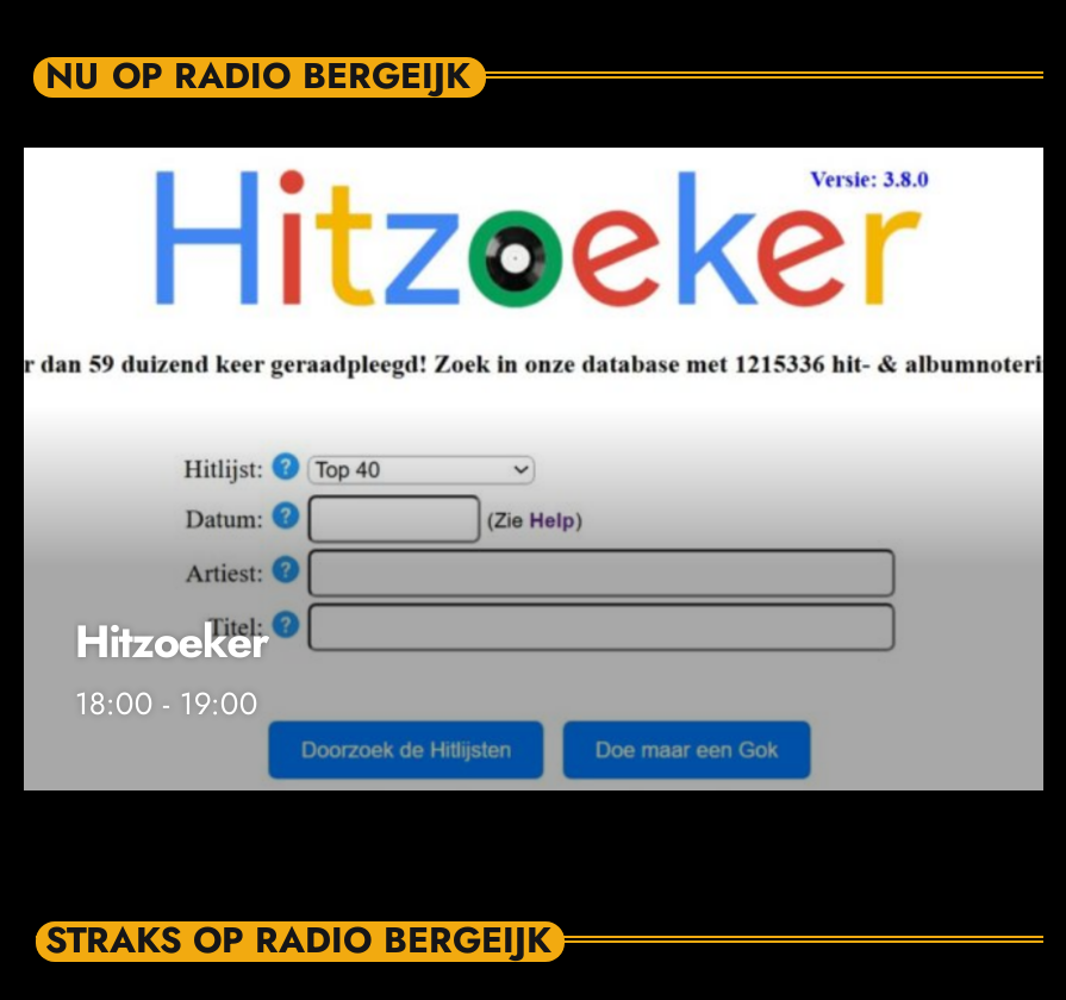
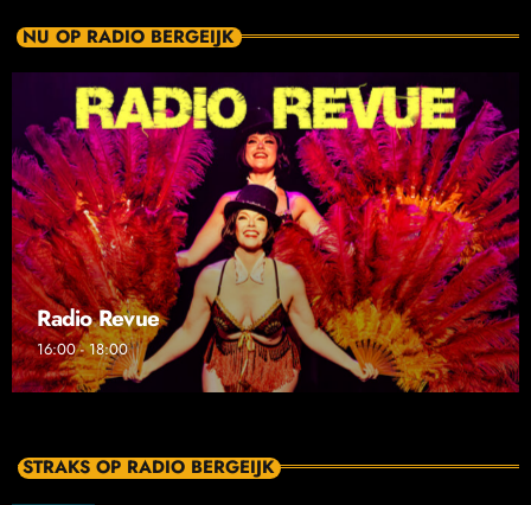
[21,145,1046,793] [image] | Hitzoeker | 18:00 - 19:00 -> [11,72,520,394] [image] | Radio Revue | 16:00 - 18:00

